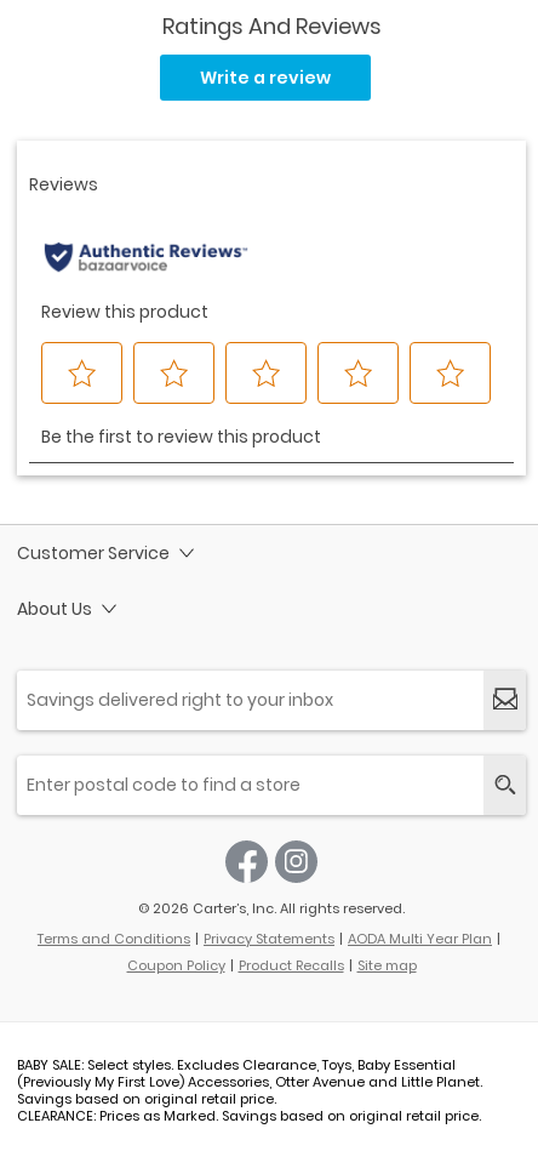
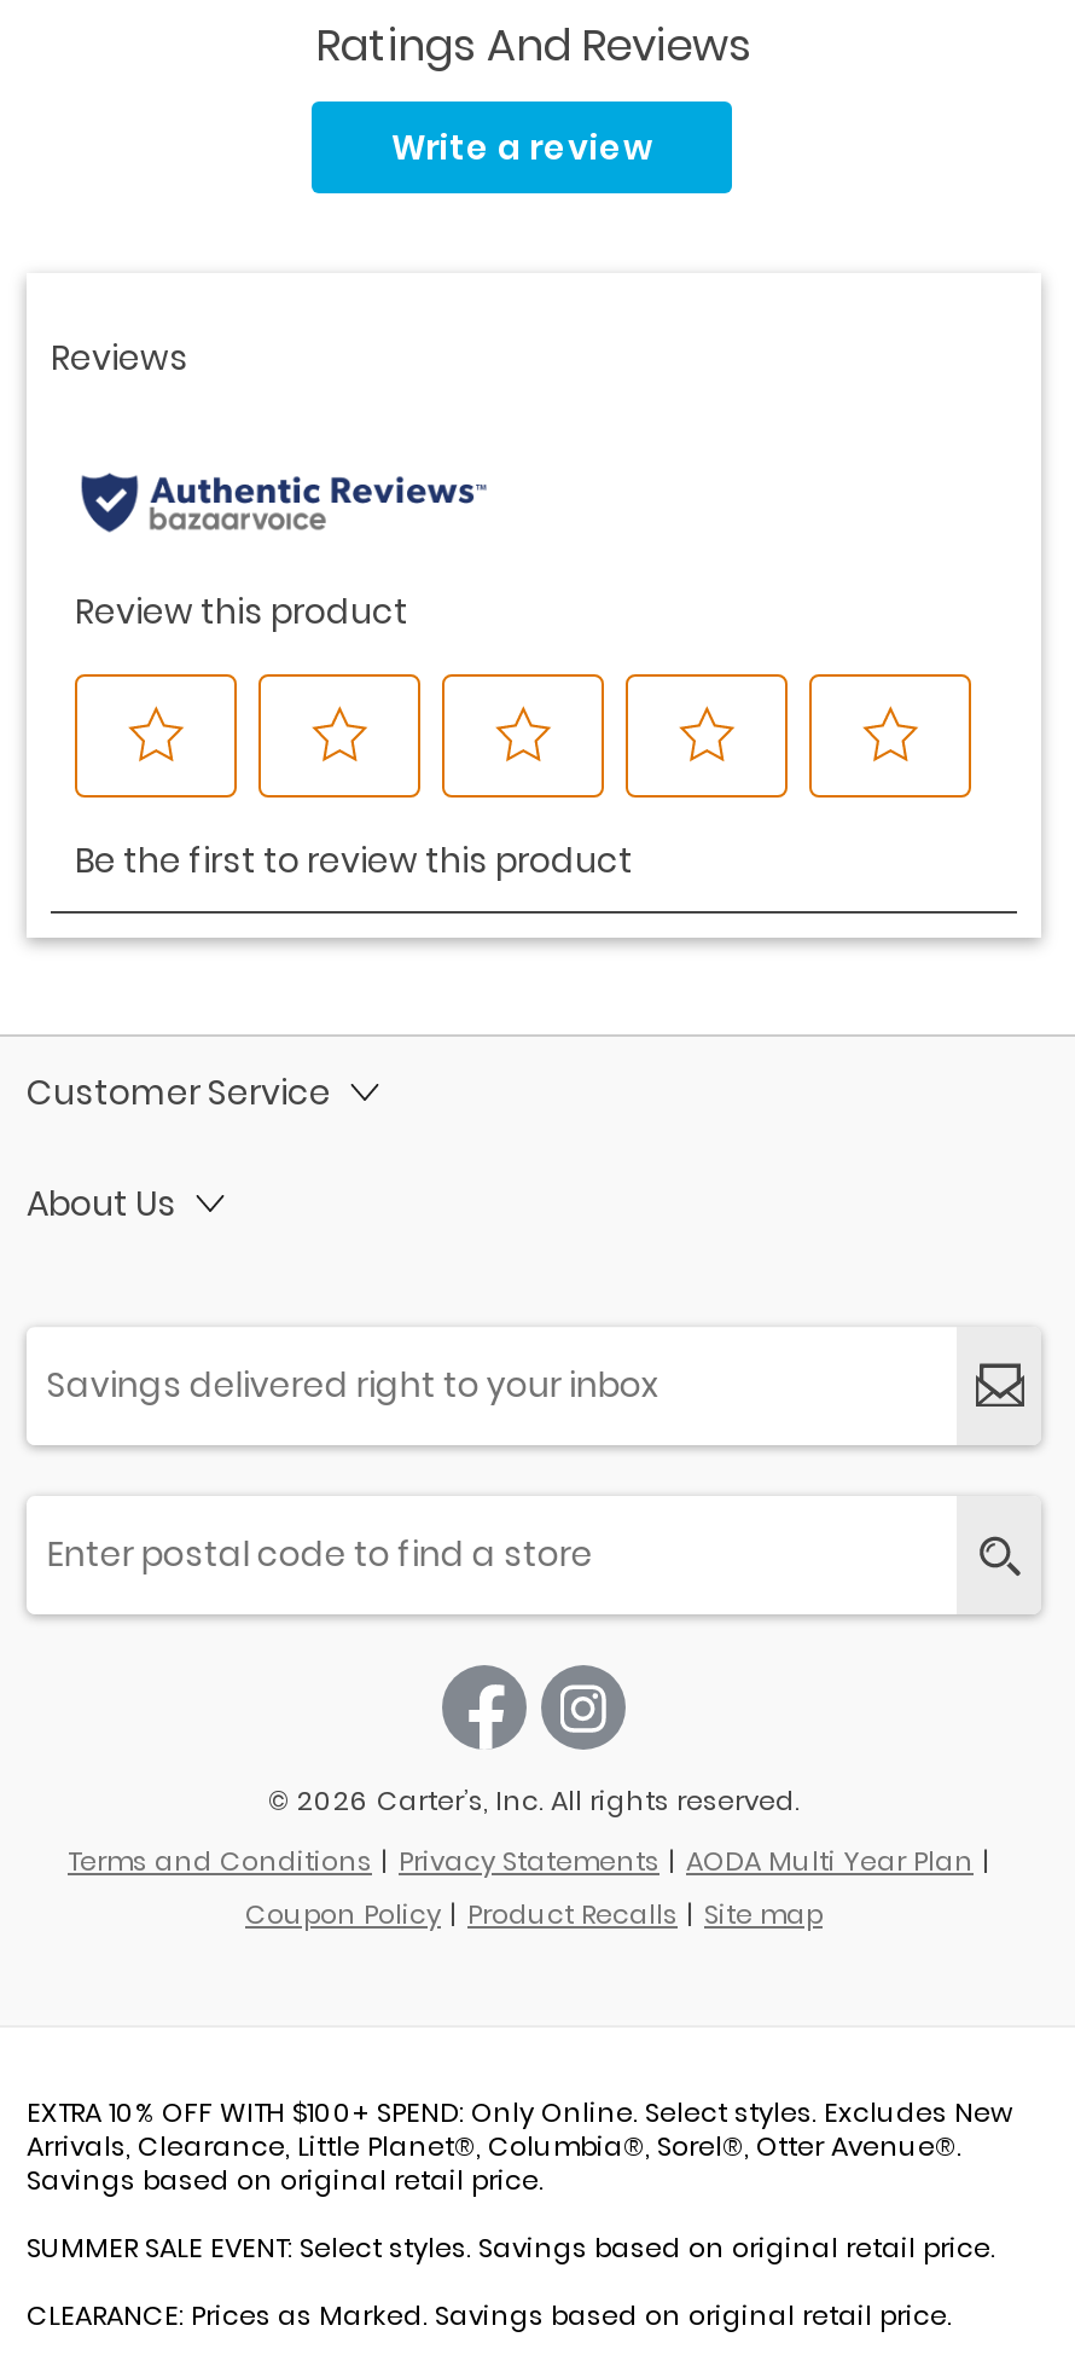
[17,1055,482,1091] BABY SALE: Select styles. Excludes Clearance, Toys, Baby Essential | (Previously My First Love) Accessories, Otter Avenue and Little Planet. -> [27,2094,1012,2167] EXTRA 10% OFF WITH $100+ SPEND: Only Online. Select styles. Excludes New | Arrivals, Clearance, Little Planet®, Columbia®, Sorel®, Otter Avenue®.
none -> [27,2230,995,2268] SUMMER SALE EVENT: Select styles. Savings based on original retail price.

